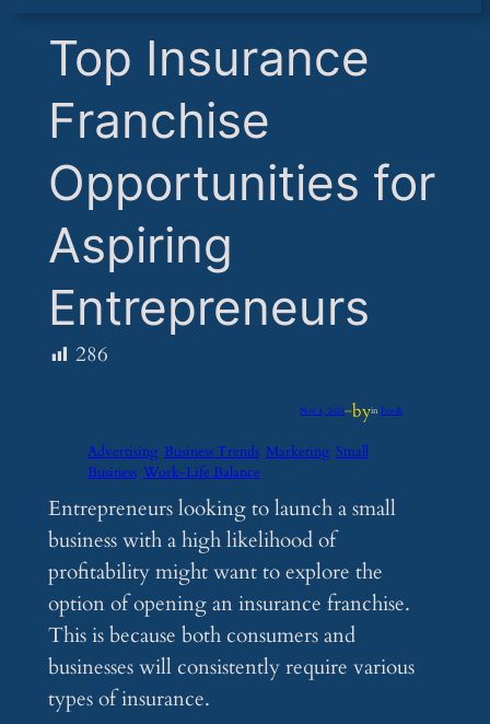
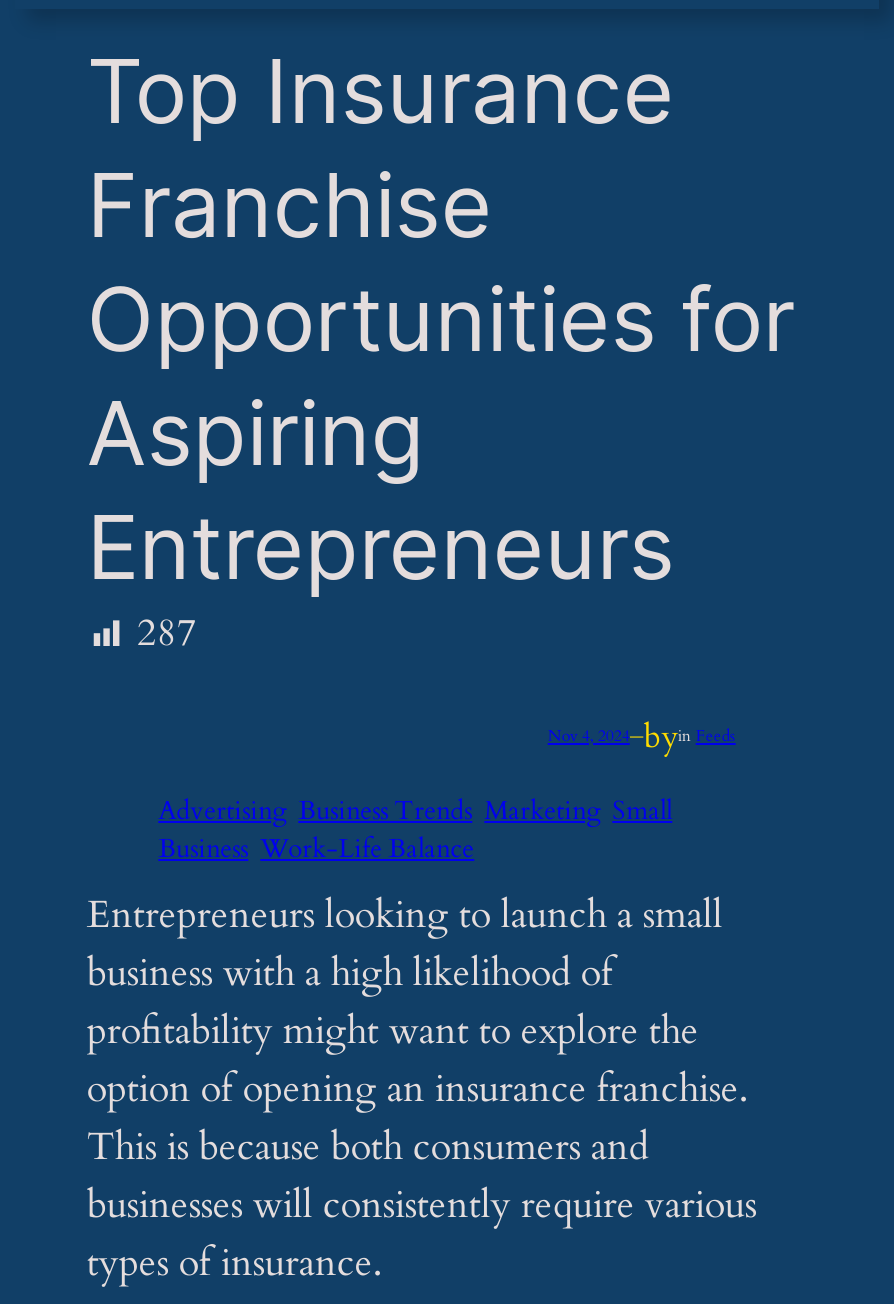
[75,341,108,369] 286 -> [137,608,197,660] 287

